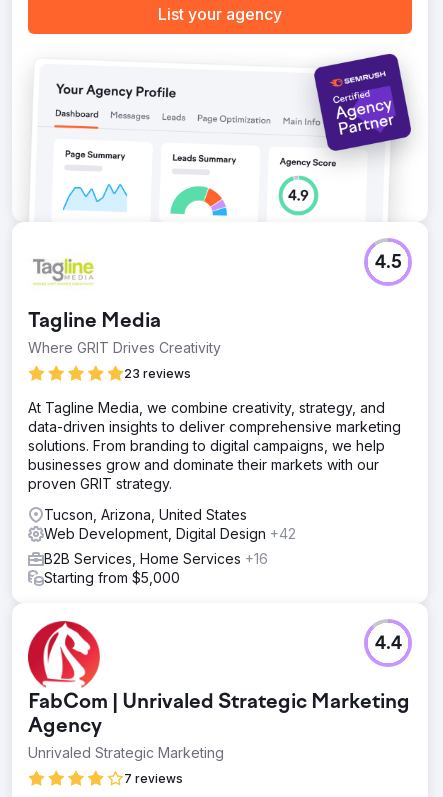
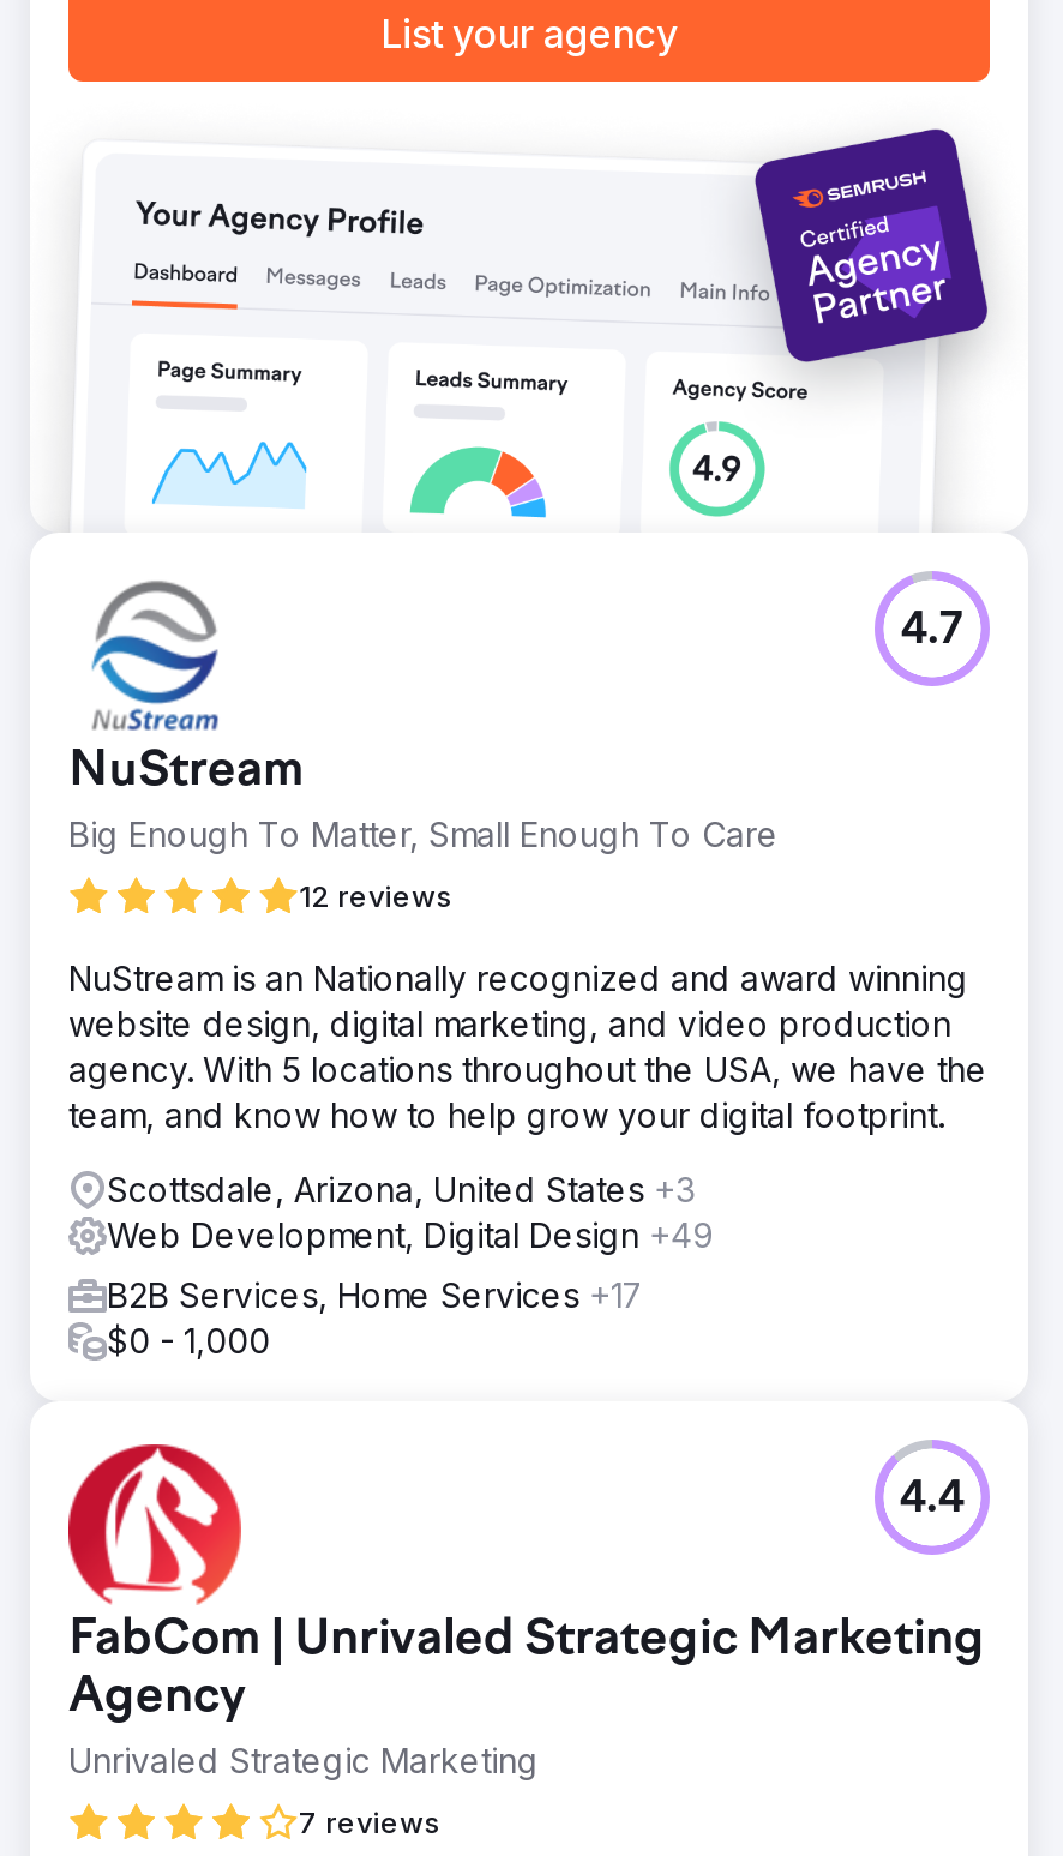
[28,257,221,356] [image] | Tagline Media | Where GRIT Drives Creativity -> [68,578,779,853] [image] | NuStream | Big Enough To Matter, Small Enough To Care
[374,254,401,273] 4.5 -> [901,609,963,654] 4.7
[124,366,191,381] 23 reviews -> [299,877,452,913] 12 reviews
[28,399,401,492] At Tagline Media, we combine creativity, strategy, and | data-driven insights to deliver comprehensive marketing | solutions. From branding to digital campaigns, we help | businesses grow and dominate their markets with our | proven GRIT strategy. -> [68,956,987,1134] NuStream is an Nationally recognized and award winning | website design, digital marketing, and video production | agency. With 5 locations throughout the USA, we have the | team, and know how to help grow your digital footprint.
[44,506,296,542] Tucson, Arizona, United States | Web Development, Digital Design +42 -> [107,1168,714,1254] Scottsdale, Arizona, United States +3 | Web Development, Digital Design +49
[44,550,268,586] B2B Services, Home Services +16 | Starting from $5,000 -> [107,1273,644,1360] B2B Services, Home Services +17 | $0 - 1,000

